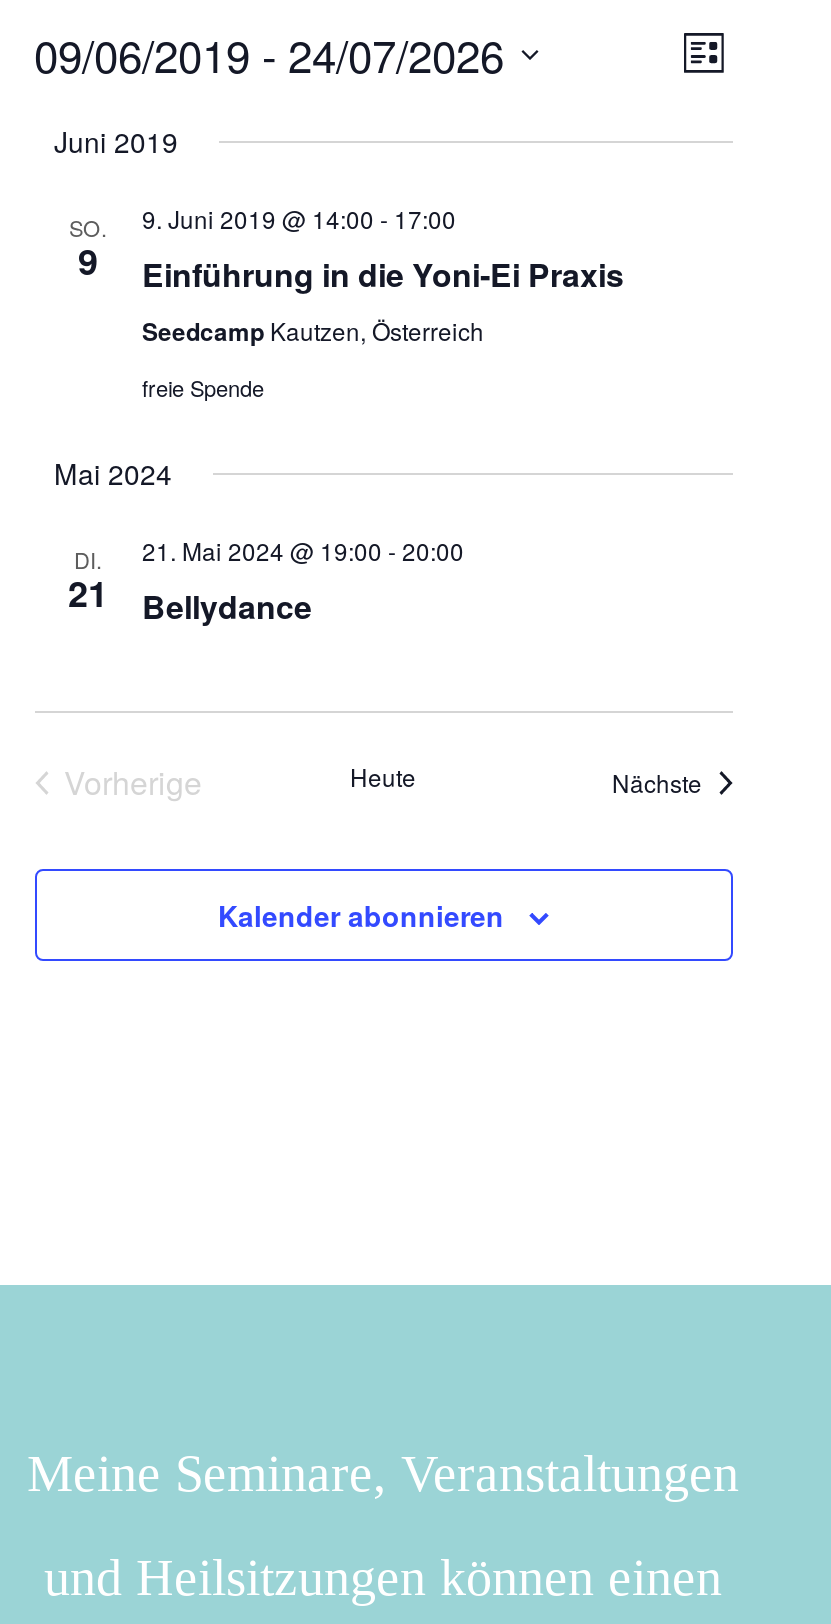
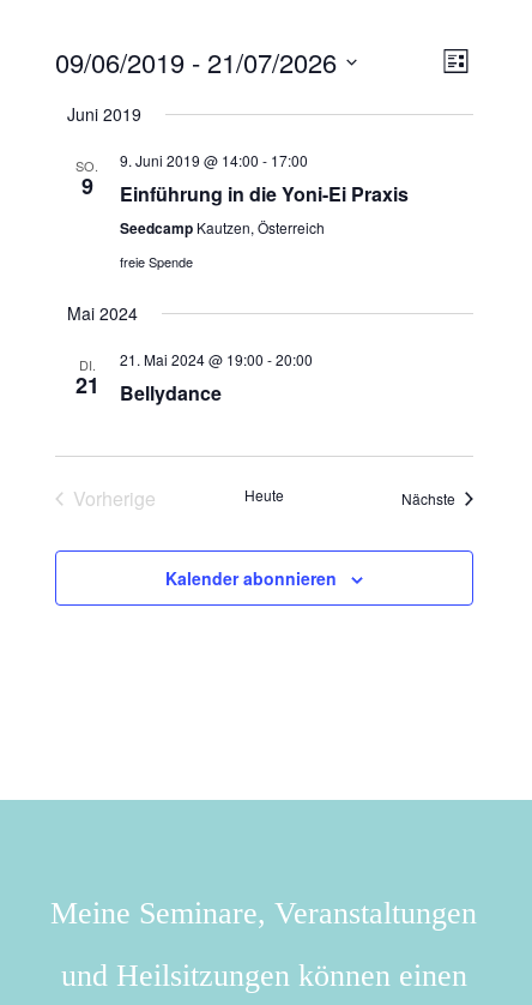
[34,23,504,85] 09/06/2019 - 24/07/2026 -> [55,43,336,80] 09/06/2019 - 21/07/2026

